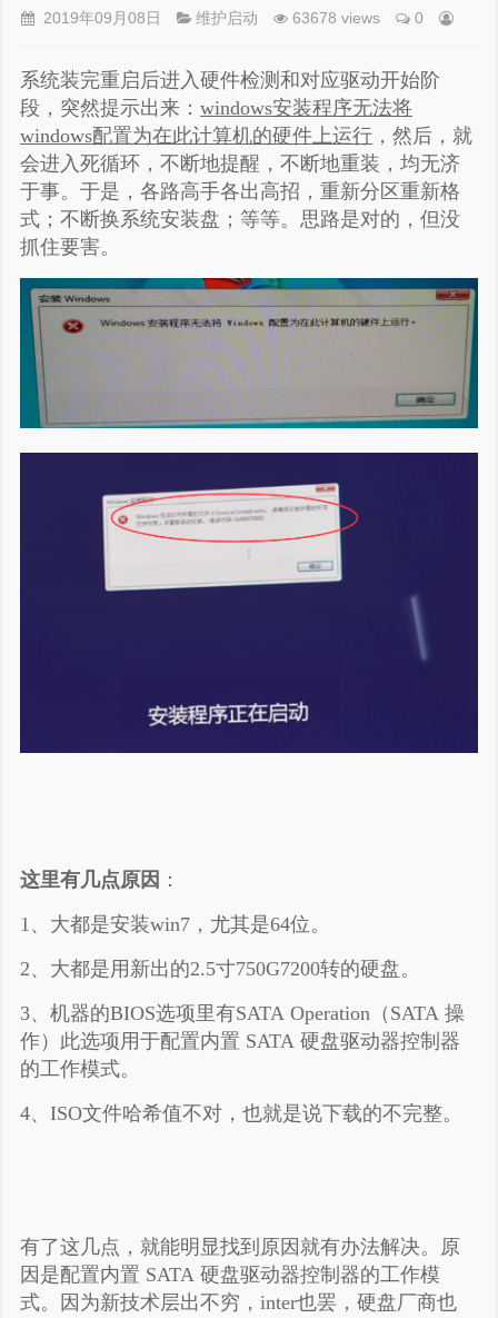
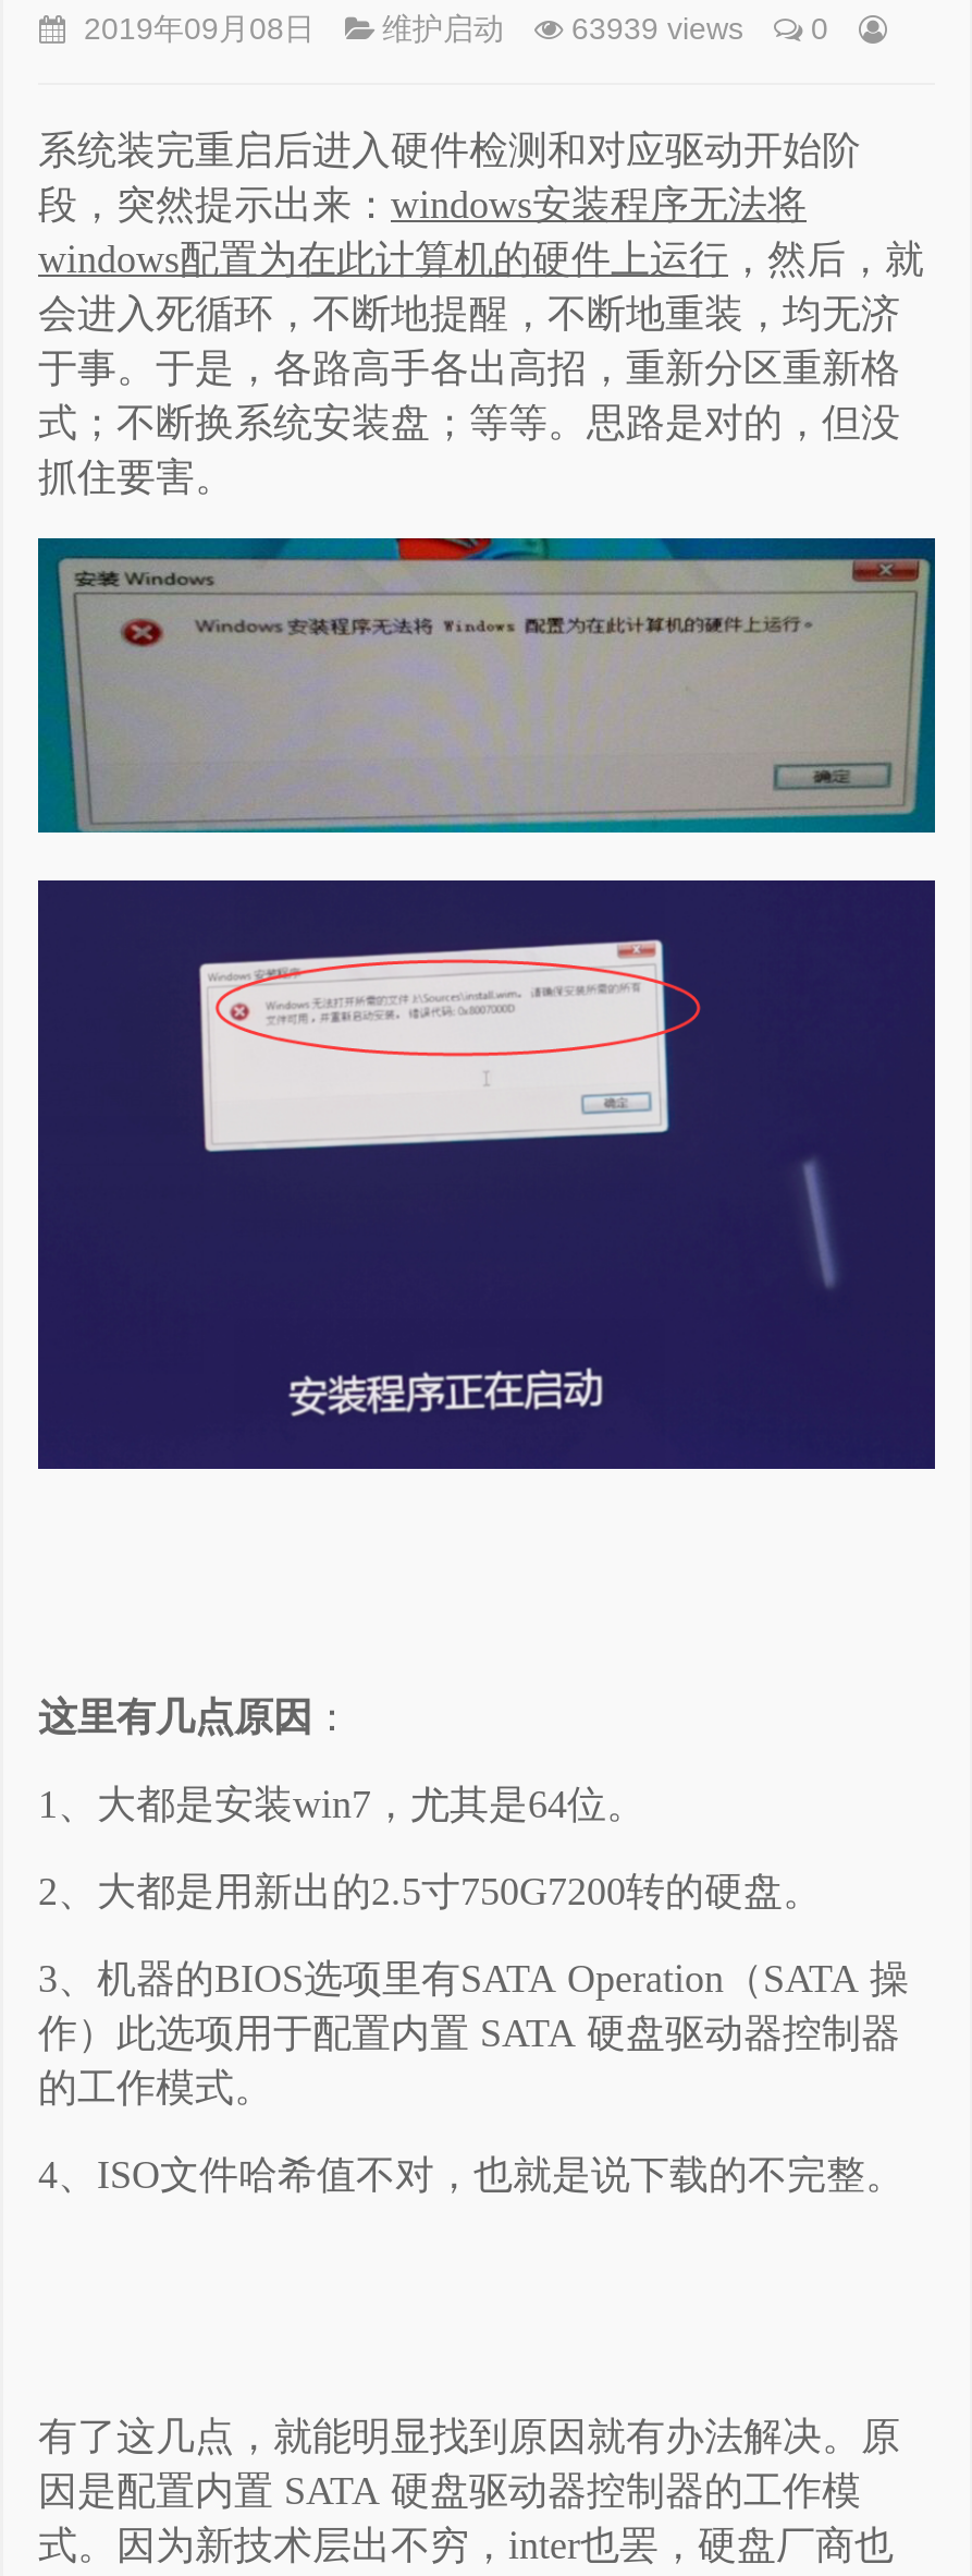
[39,9,424,27] 2019年09月08日 维护启动 63678 views 0 -> [75,11,828,46] 2019年09月08日 维护启动 63939 views 0

